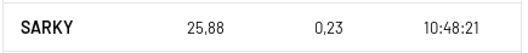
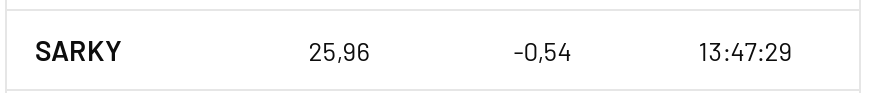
[187,17,224,37] 25,88 -> [309,34,371,66] 25,96
[314,17,343,37] 0,23 -> [513,34,571,66] -0,54
[424,17,480,37] 10:48:21 -> [699,34,793,66] 13:47:29

